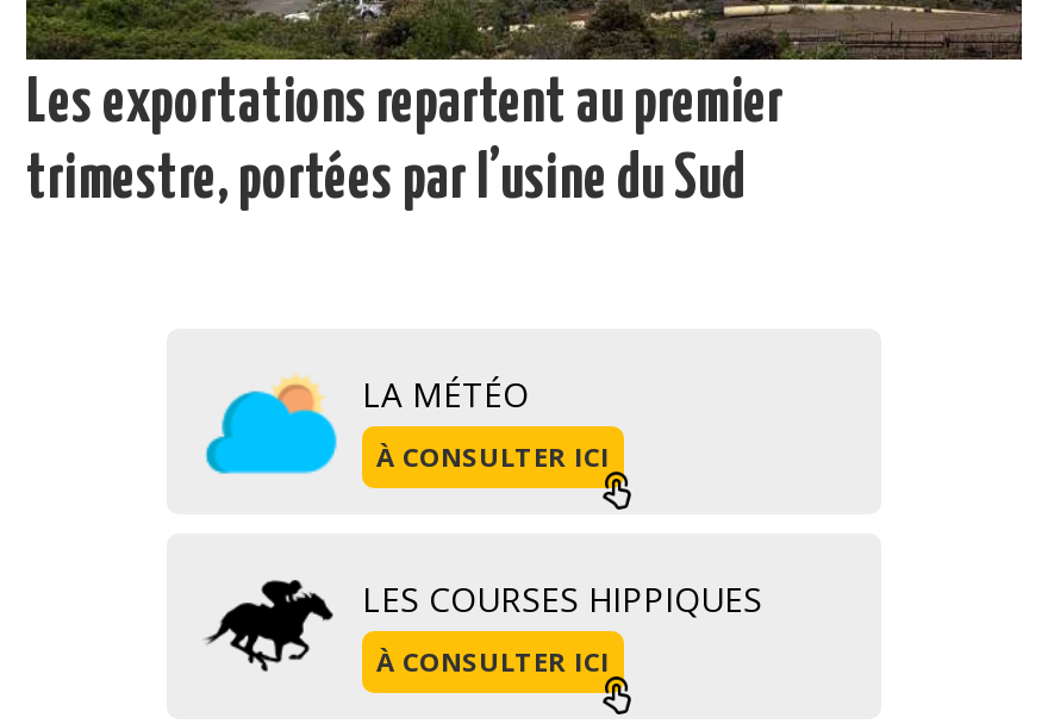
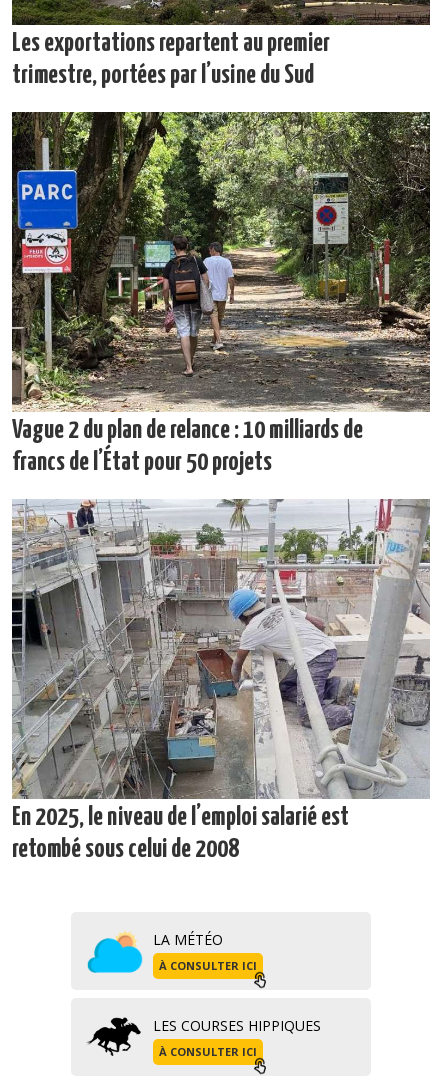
none -> [12,111,431,475] [image] | Vague 2 du plan de relance : 10 milliards de | francs de l’État pour 50 projets
none -> [12,498,431,862] [image] | En 2025, le niveau de l’emploi salarié est | retombé sous celui de 2008

